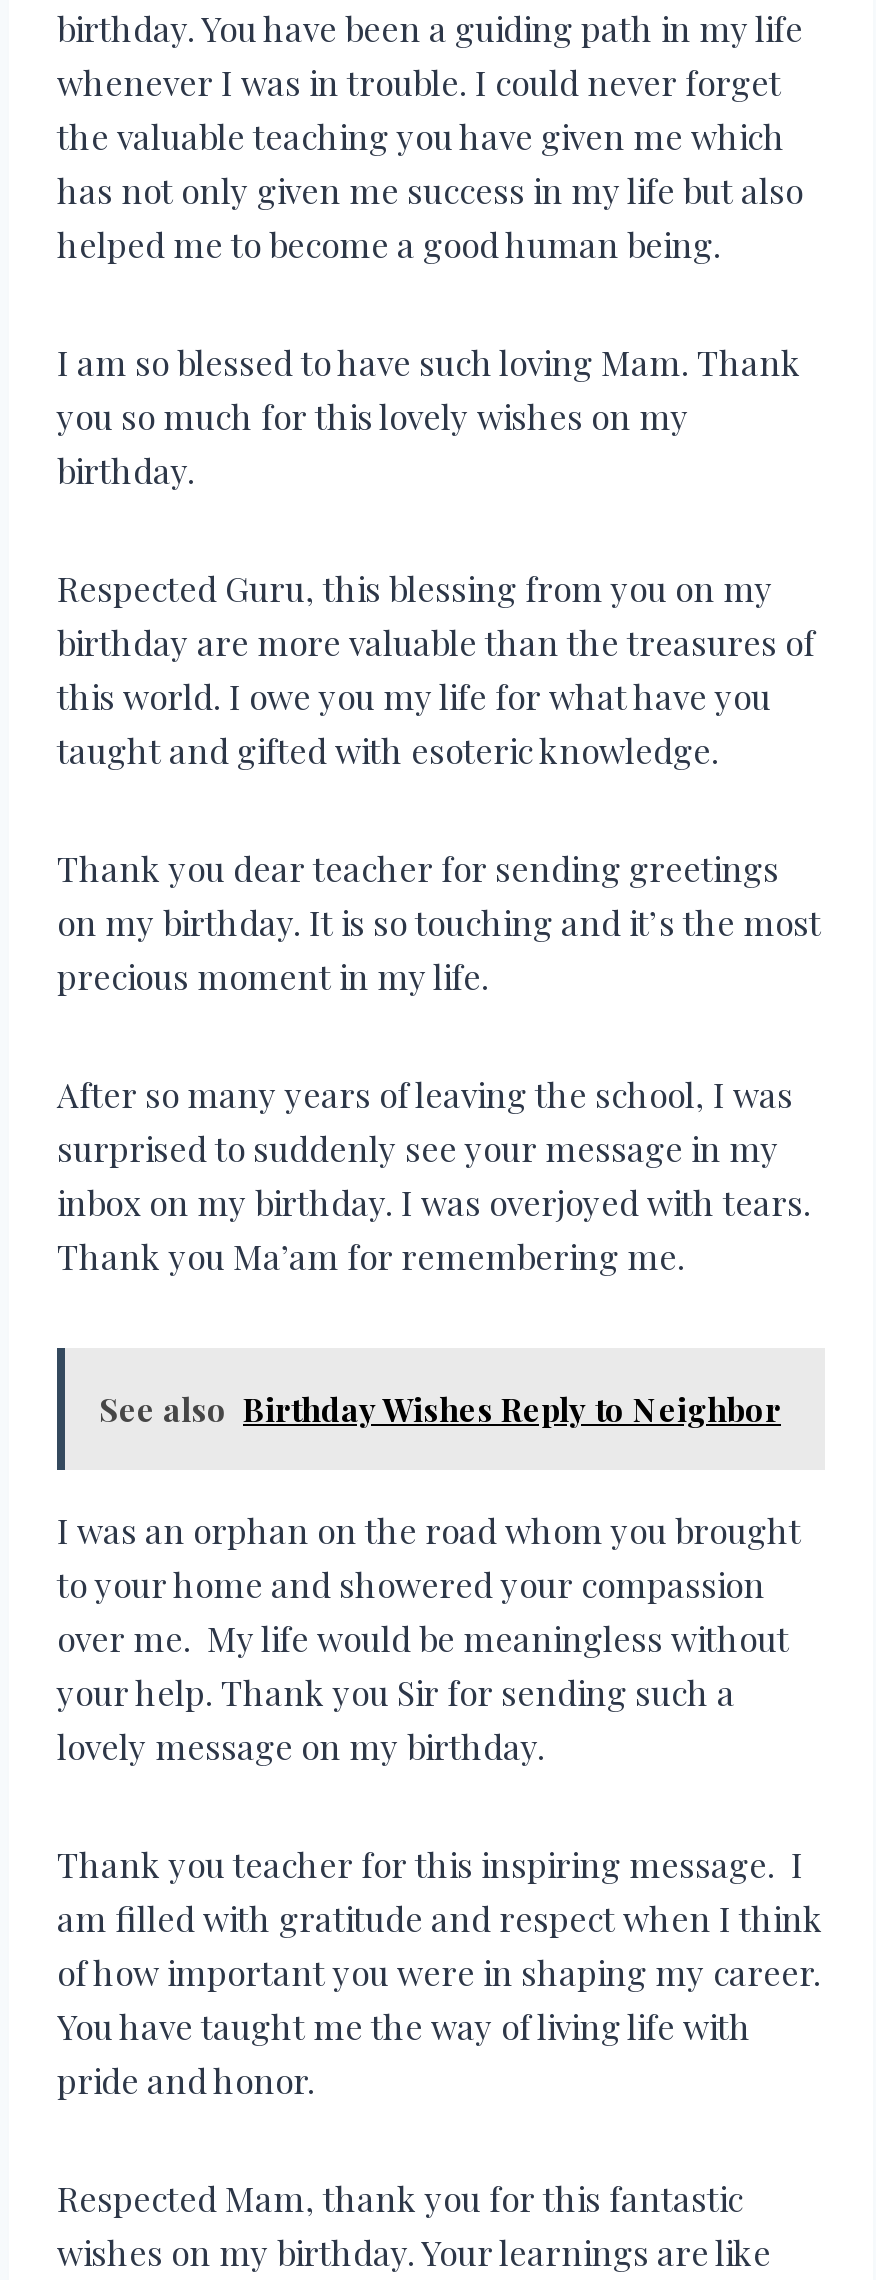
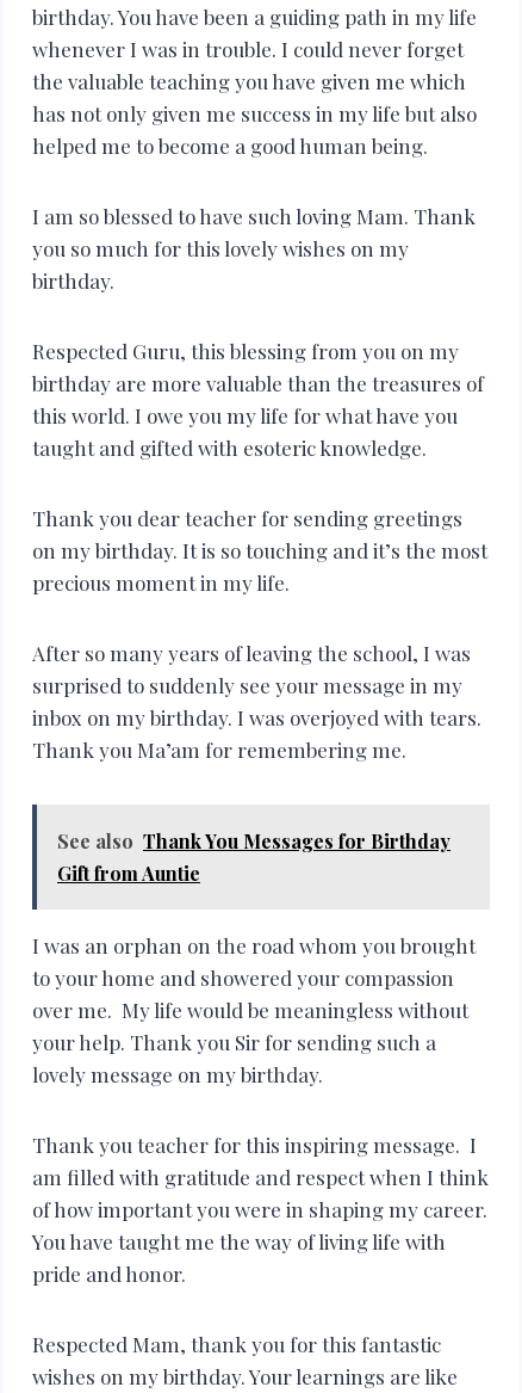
[99,1388,781,1430] See also Birthday Wishes Reply to Neighbor -> [57,829,450,886] See also Thank You Messages for Birthday | Gift from Auntie

